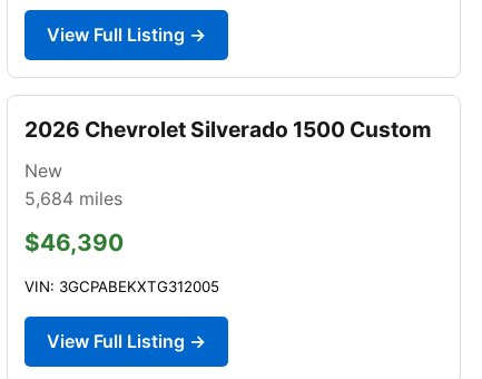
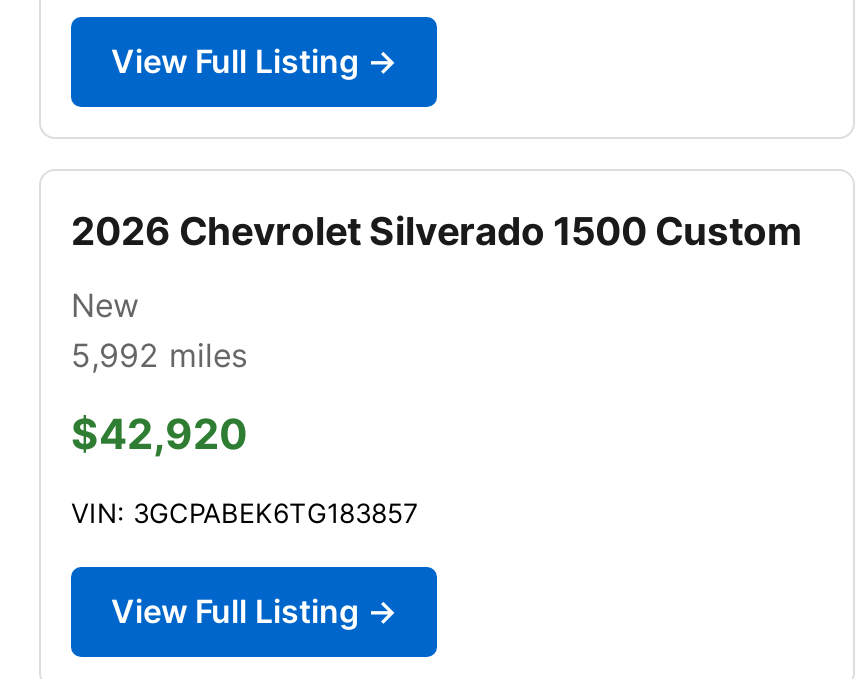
[24,187,122,209] 5,684 miles -> [71,335,247,375] 5,992 miles
[24,228,124,256] $46,390 -> [71,409,247,459] $42,920
[24,277,219,295] VIN: 3GCPABEKXTG312005 -> [71,497,419,529] VIN: 3GCPABEK6TG183857

